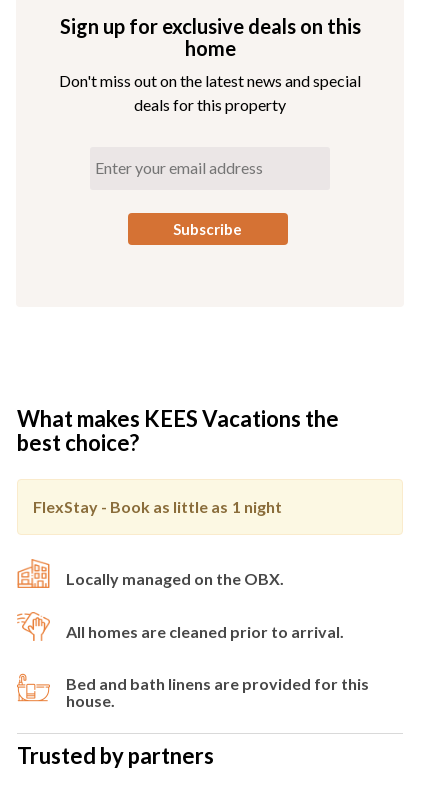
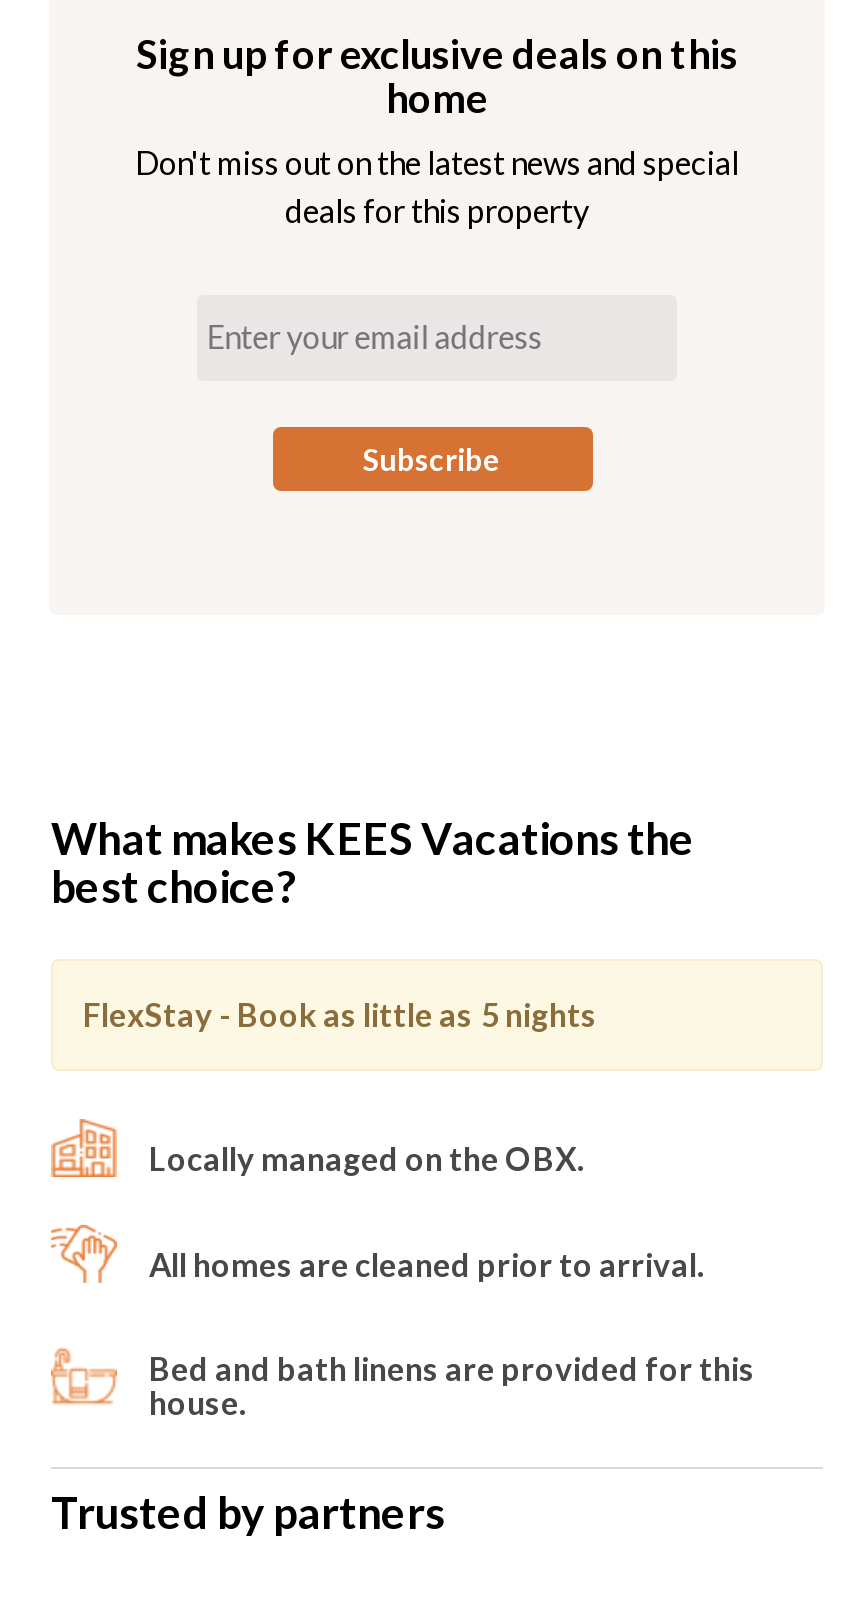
[33,497,282,516] FlexStay - Book as little as 1 night -> [83,995,597,1033] FlexStay - Book as little as 5 nights

